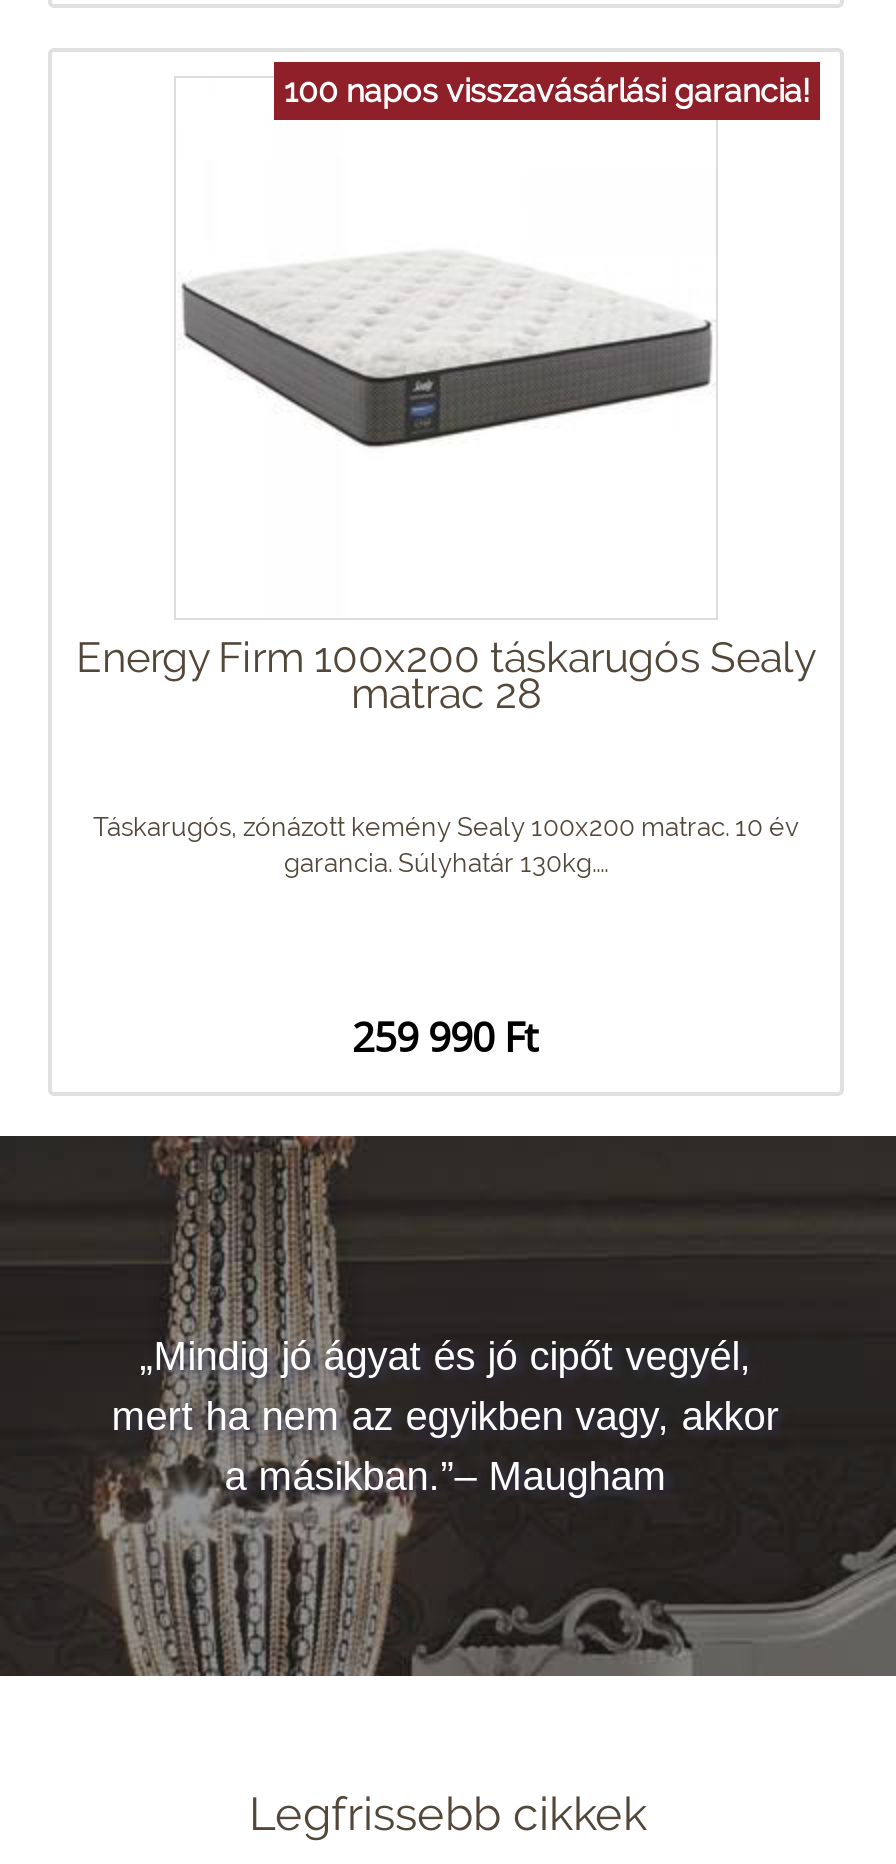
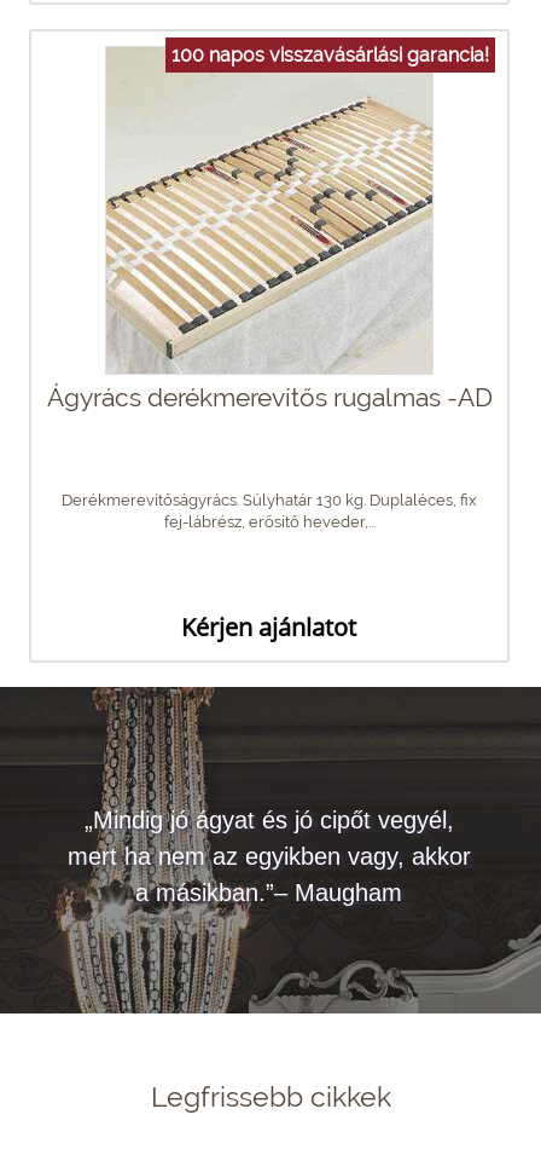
[76,80,816,717] [image] | Energy Firm 100x200 táskarugós Sealy | matrac 28 -> [46,47,492,412] [image] | Ágyrács derékmerevítős rugalmas -AD
[93,811,799,877] Táskarugós, zónázott kemény Sealy 100x200 matrac. 10 év | garancia. Súlyhatár 130kg.... -> [62,491,477,531] Derékmerevítőságyrács. Súlyhatár 130 kg. Duplaléces, fix | fej-lábrész, erősítő heveder,...
[352,1009,538,1063] 259 990 Ft -> [181,610,356,643] Kérjen ajánlatot

